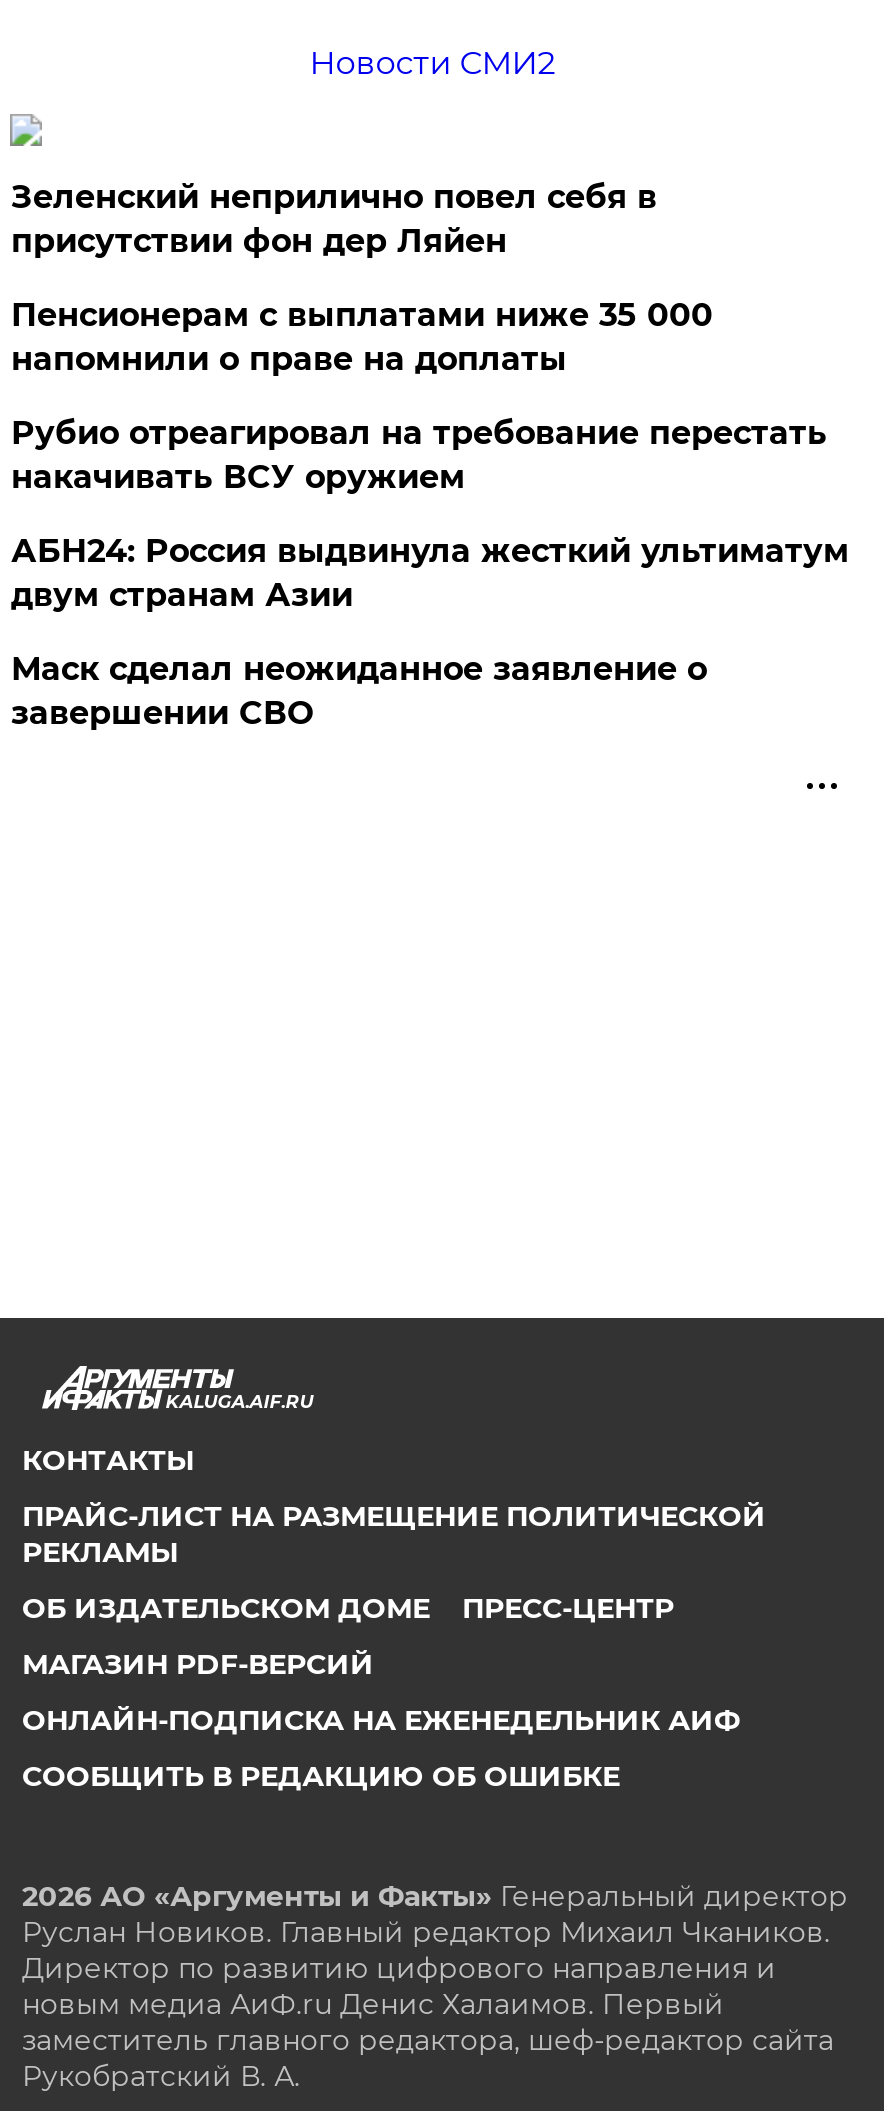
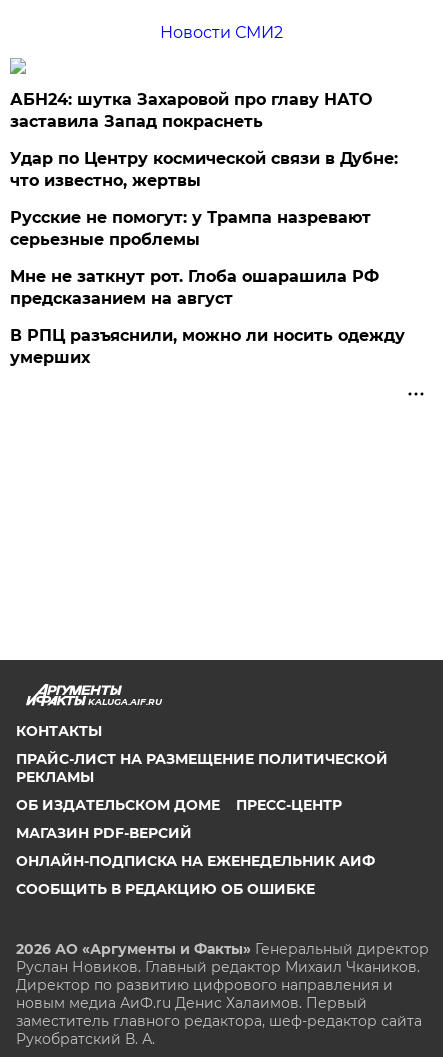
[11,178,657,260] Зеленский неприлично повел cебя в | присутствии фон дер Ляйен -> [10,90,372,131] АБН24: шутка Захаровой про главу НАТО | заставила Запад покраснеть
[11,296,713,378] Пенсионерам с выплатами ниже 35 000 | напомнили о праве на доплаты -> [10,149,398,190] Удар по Центру космической связи в Дубне: | что известно, жертвы
[11,414,827,496] Рубио отреагировал на требование перестать | накачивать ВСУ оружием -> [10,208,371,249] Русские не помогут: у Трампа назревают | серьезные проблемы
[11,532,849,614] АБН24: Россия выдвинула жесткий ультиматум | двум странам Азии -> [10,267,379,308] Мне не заткнут рот. Глоба ошарашила РФ | предсказанием на август
[11,650,707,732] Маск сделал неожиданное заявление о | завершении СВО -> [10,326,405,367] В РПЦ разъяснили, можно ли носить одежду | умерших

